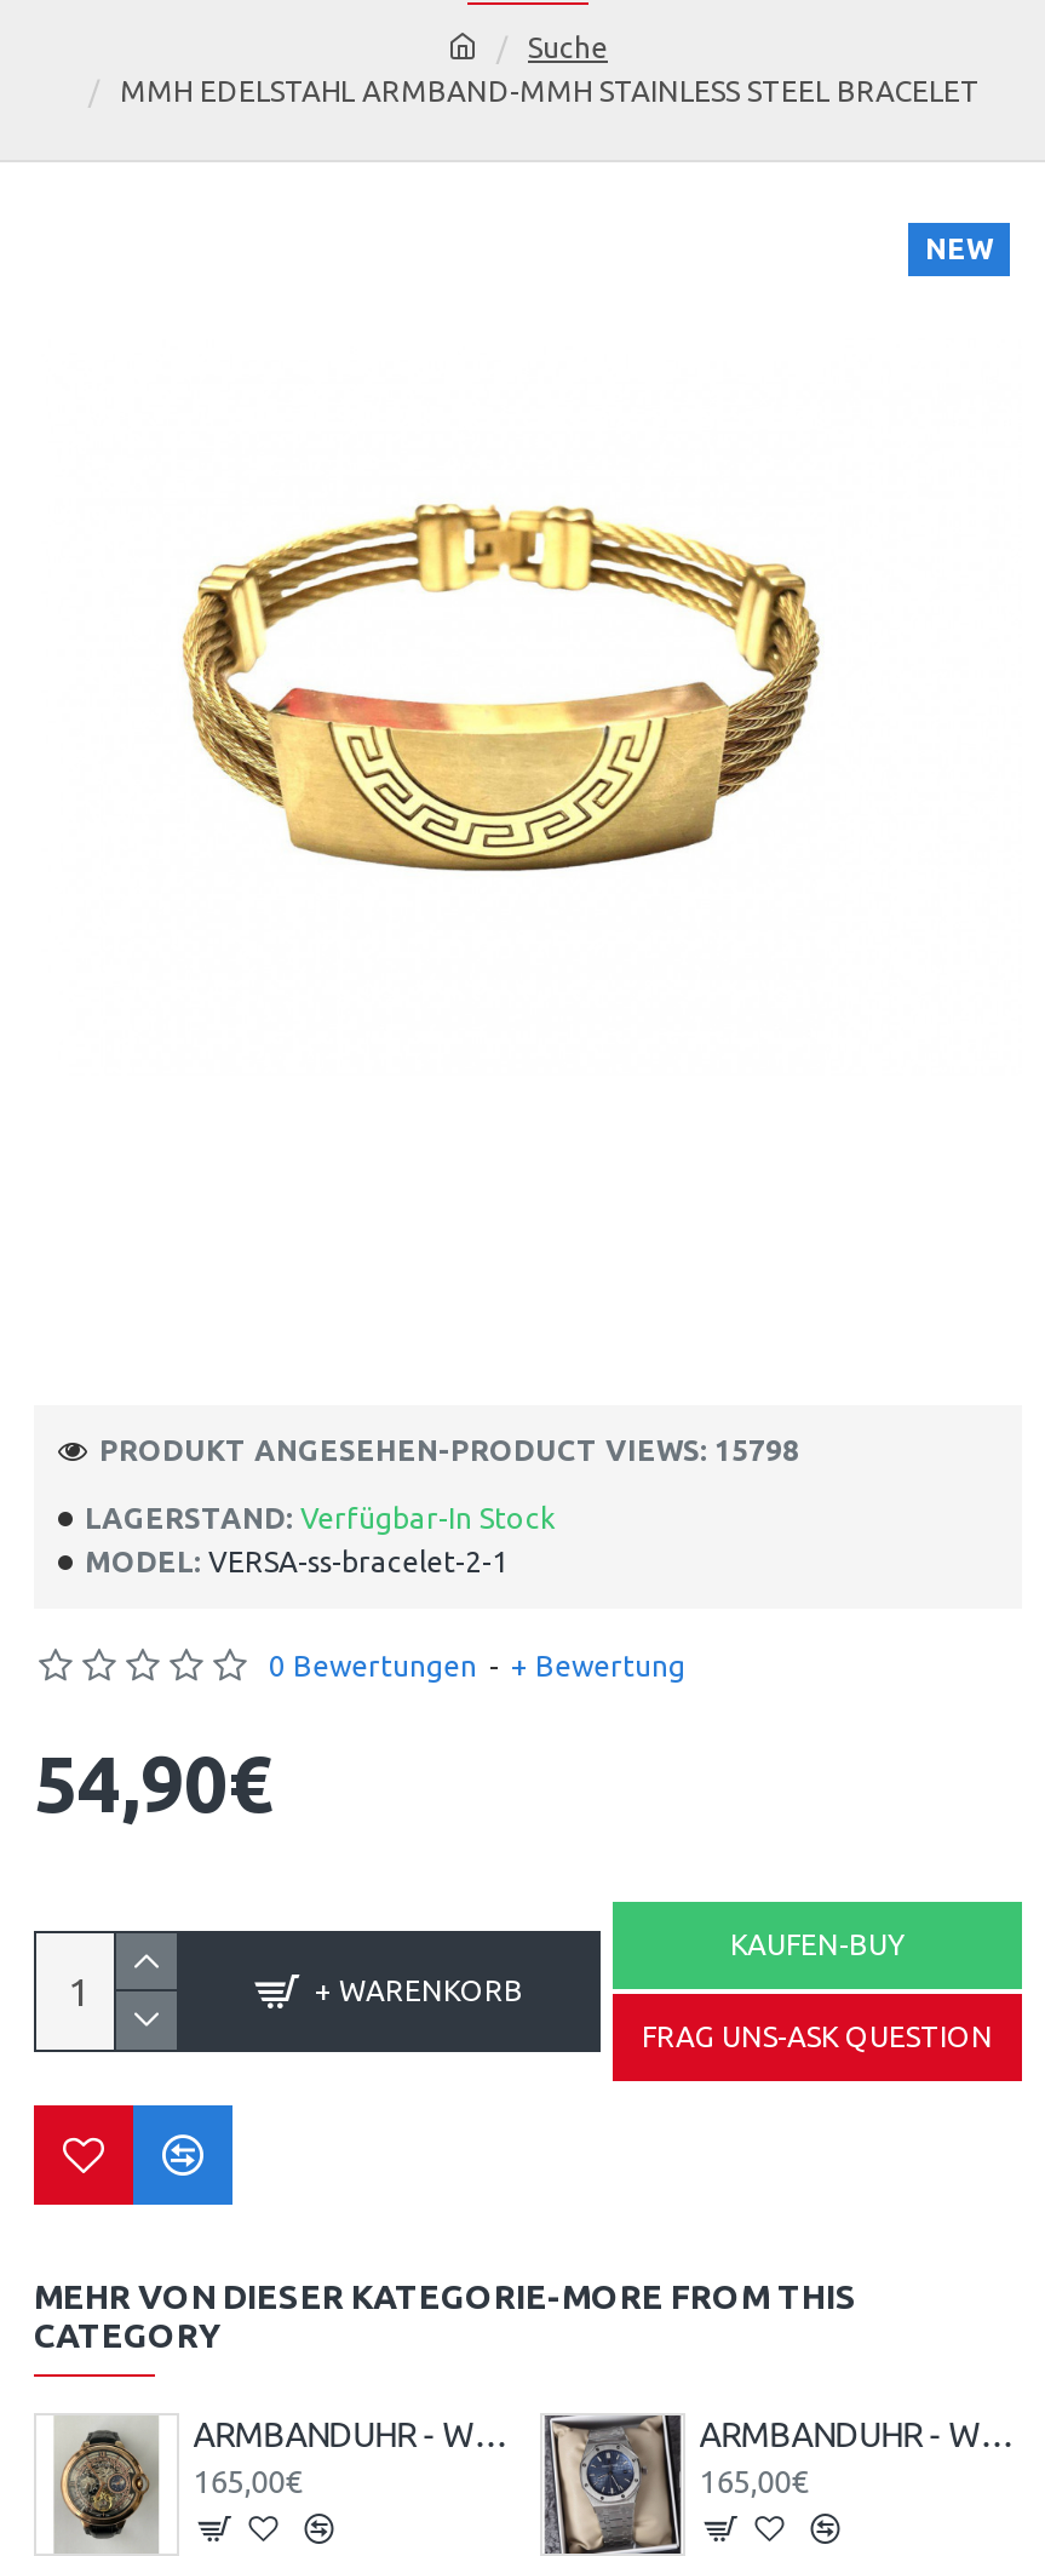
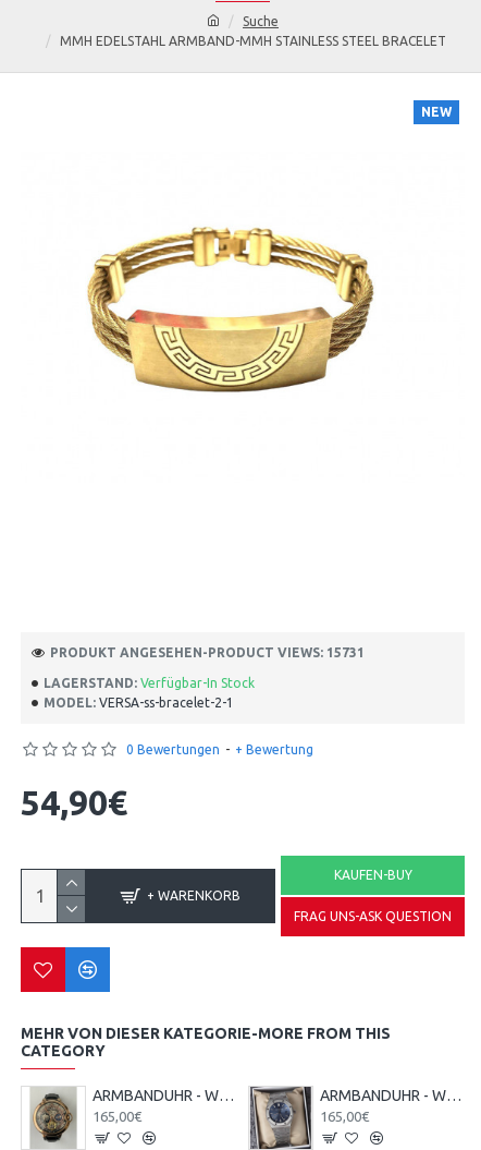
[99,1434,799,1465] PRODUKT ANGESEHEN-PRODUCT VIEWS: 15798 -> [50,645,365,659] PRODUKT ANGESEHEN-PRODUCT VIEWS: 15731

